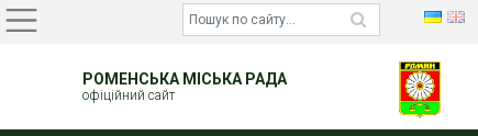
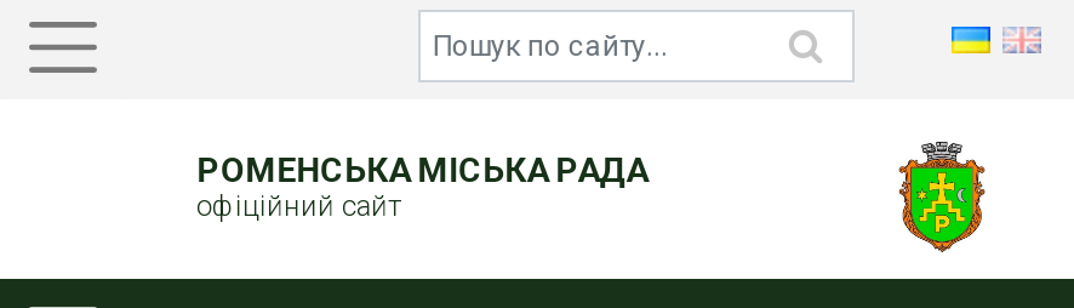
[398,60,442,118] [image] -> [896,138,988,257] [image]

